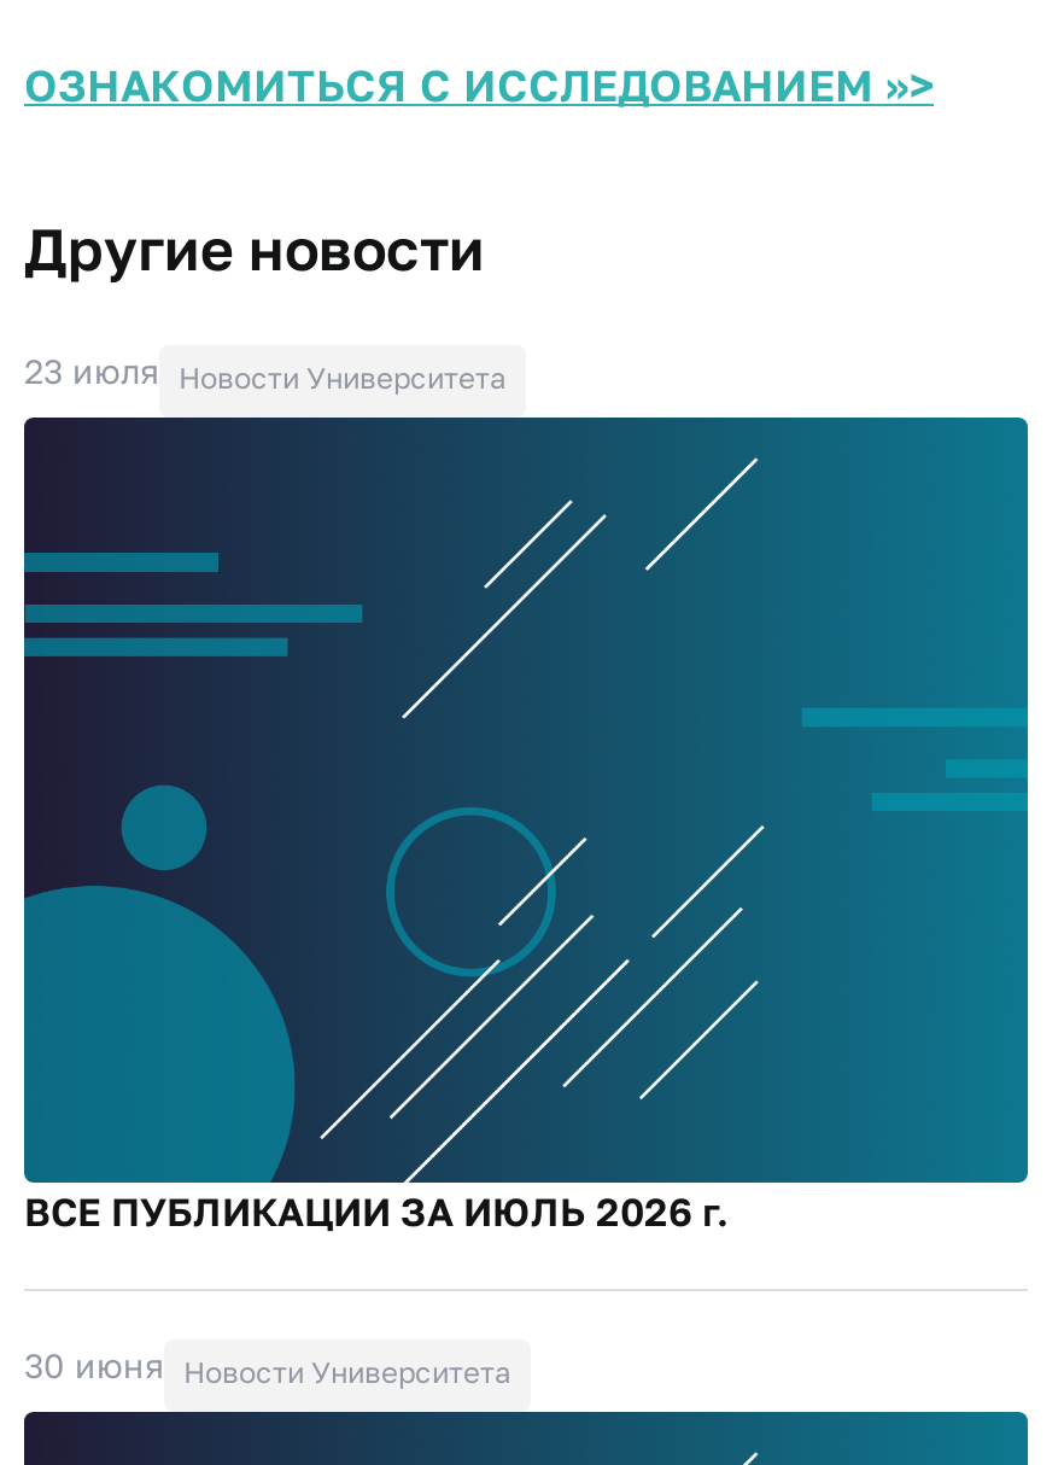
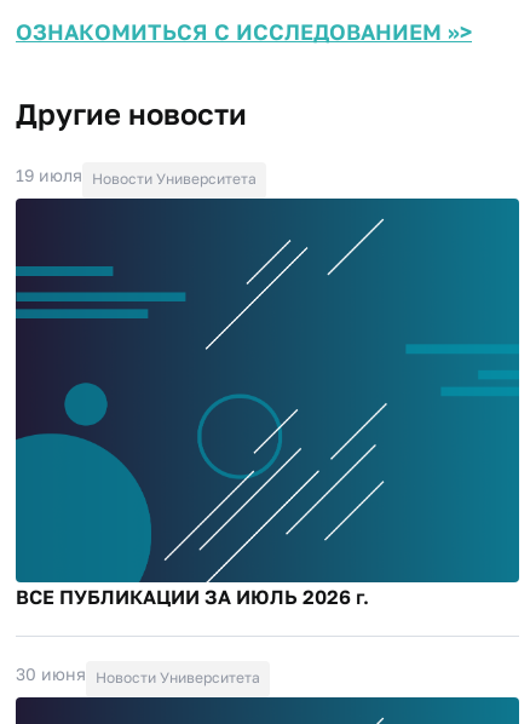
[24,349,507,395] 23 июля Новости Университета -> [16,164,257,187] 19 июля Новости Университета

